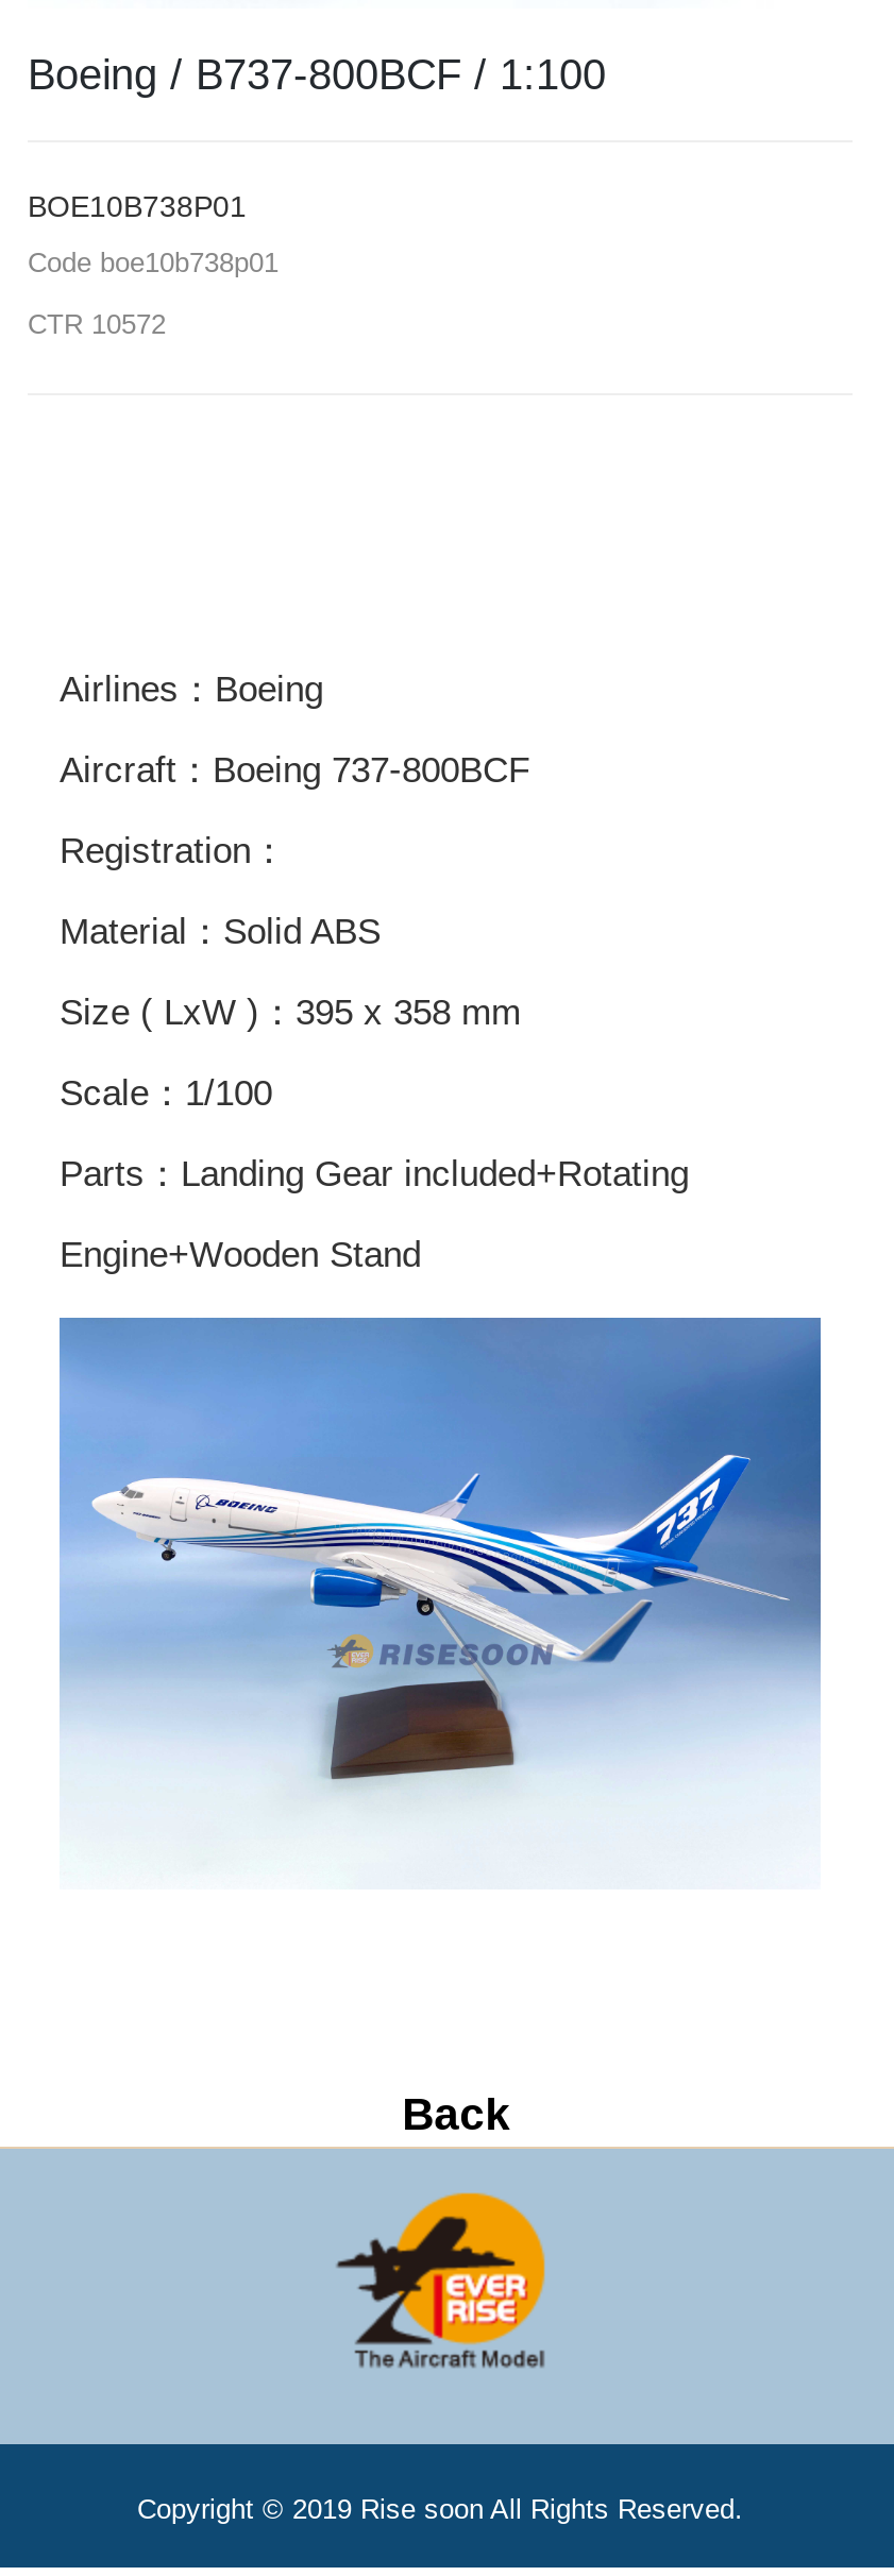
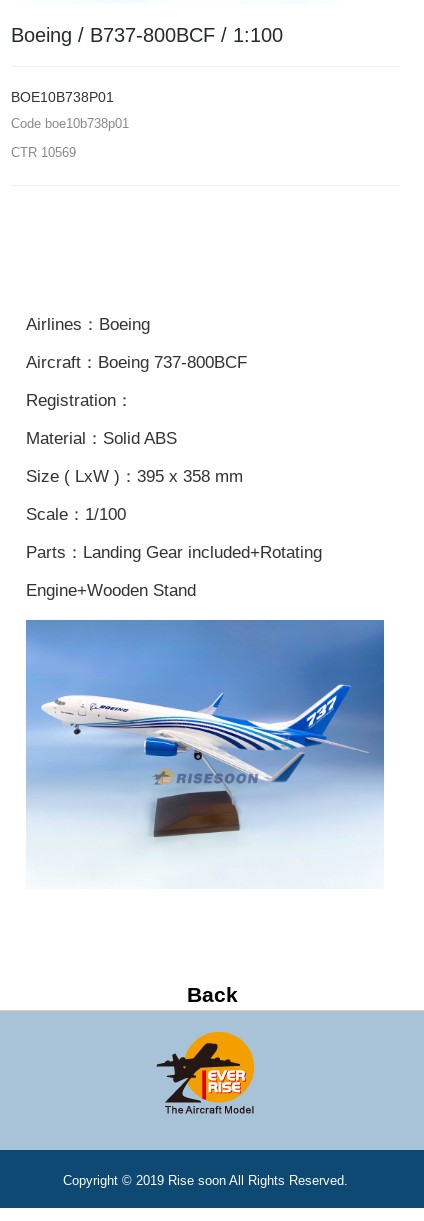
[28,308,166,340] CTR 10572 -> [11,145,76,160] CTR 10569

